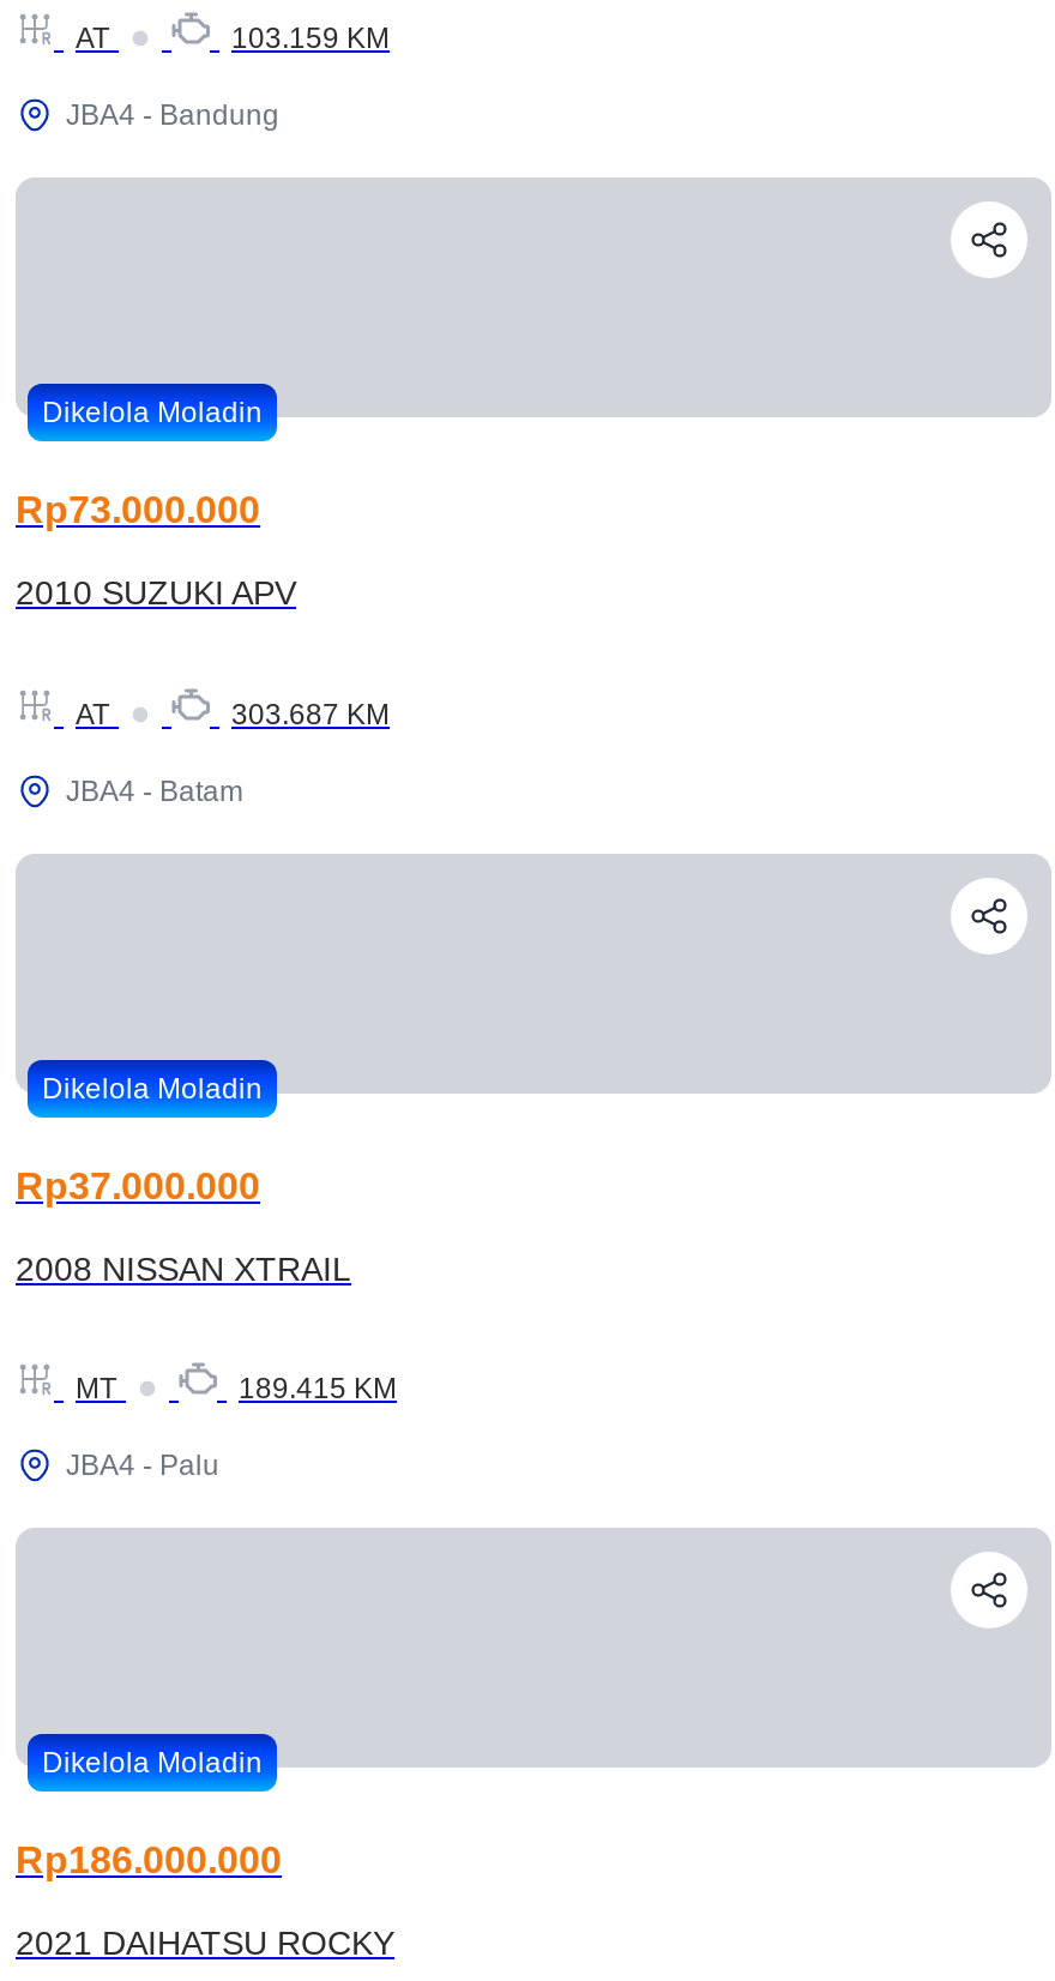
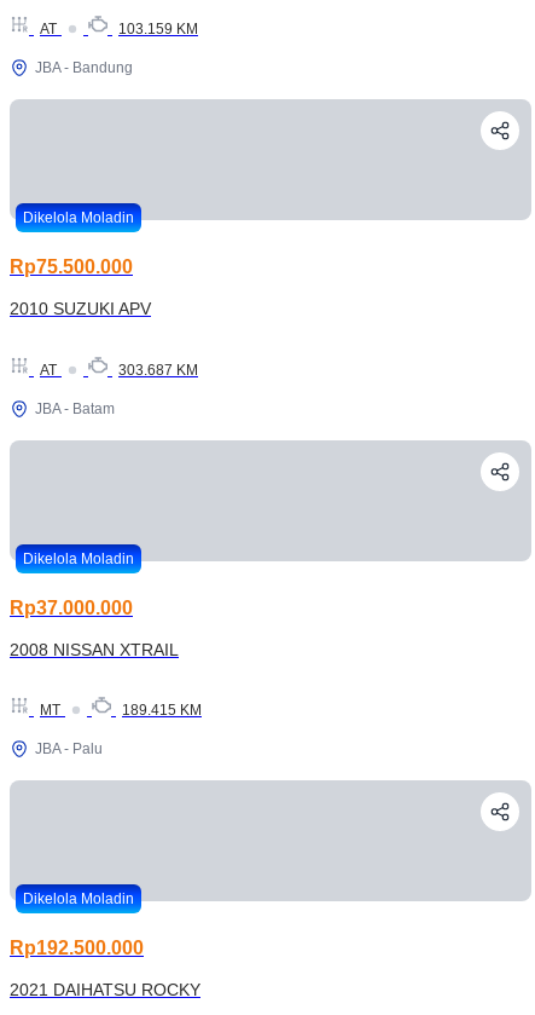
[66,99,279,133] JBA4 - Bandung -> [35,60,133,77] JBA - Bandung
[16,490,260,531] Rp73.000.000 -> [10,257,133,277] Rp75.500.000
[66,774,243,808] JBA4 - Batam -> [35,400,115,417] JBA - Batam
[66,1449,219,1482] JBA4 - Palu -> [35,740,103,757] JBA - Palu
[16,1839,282,1880] Rp186.000.000 -> [10,938,144,958] Rp192.500.000

